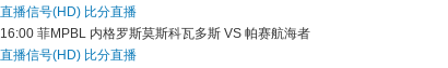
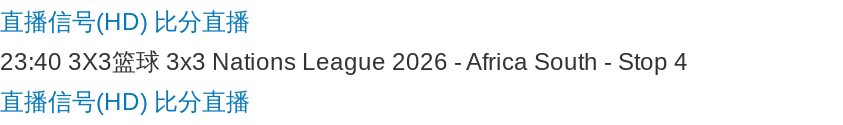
[0,26,310,41] 16:00 菲MPBL内格罗斯莫斯科瓦多斯 VS 帕赛航海者 -> [0,48,688,76] 23:40 3X3篮球3x3 Nations League 2026 - Africa South - Stop 4

